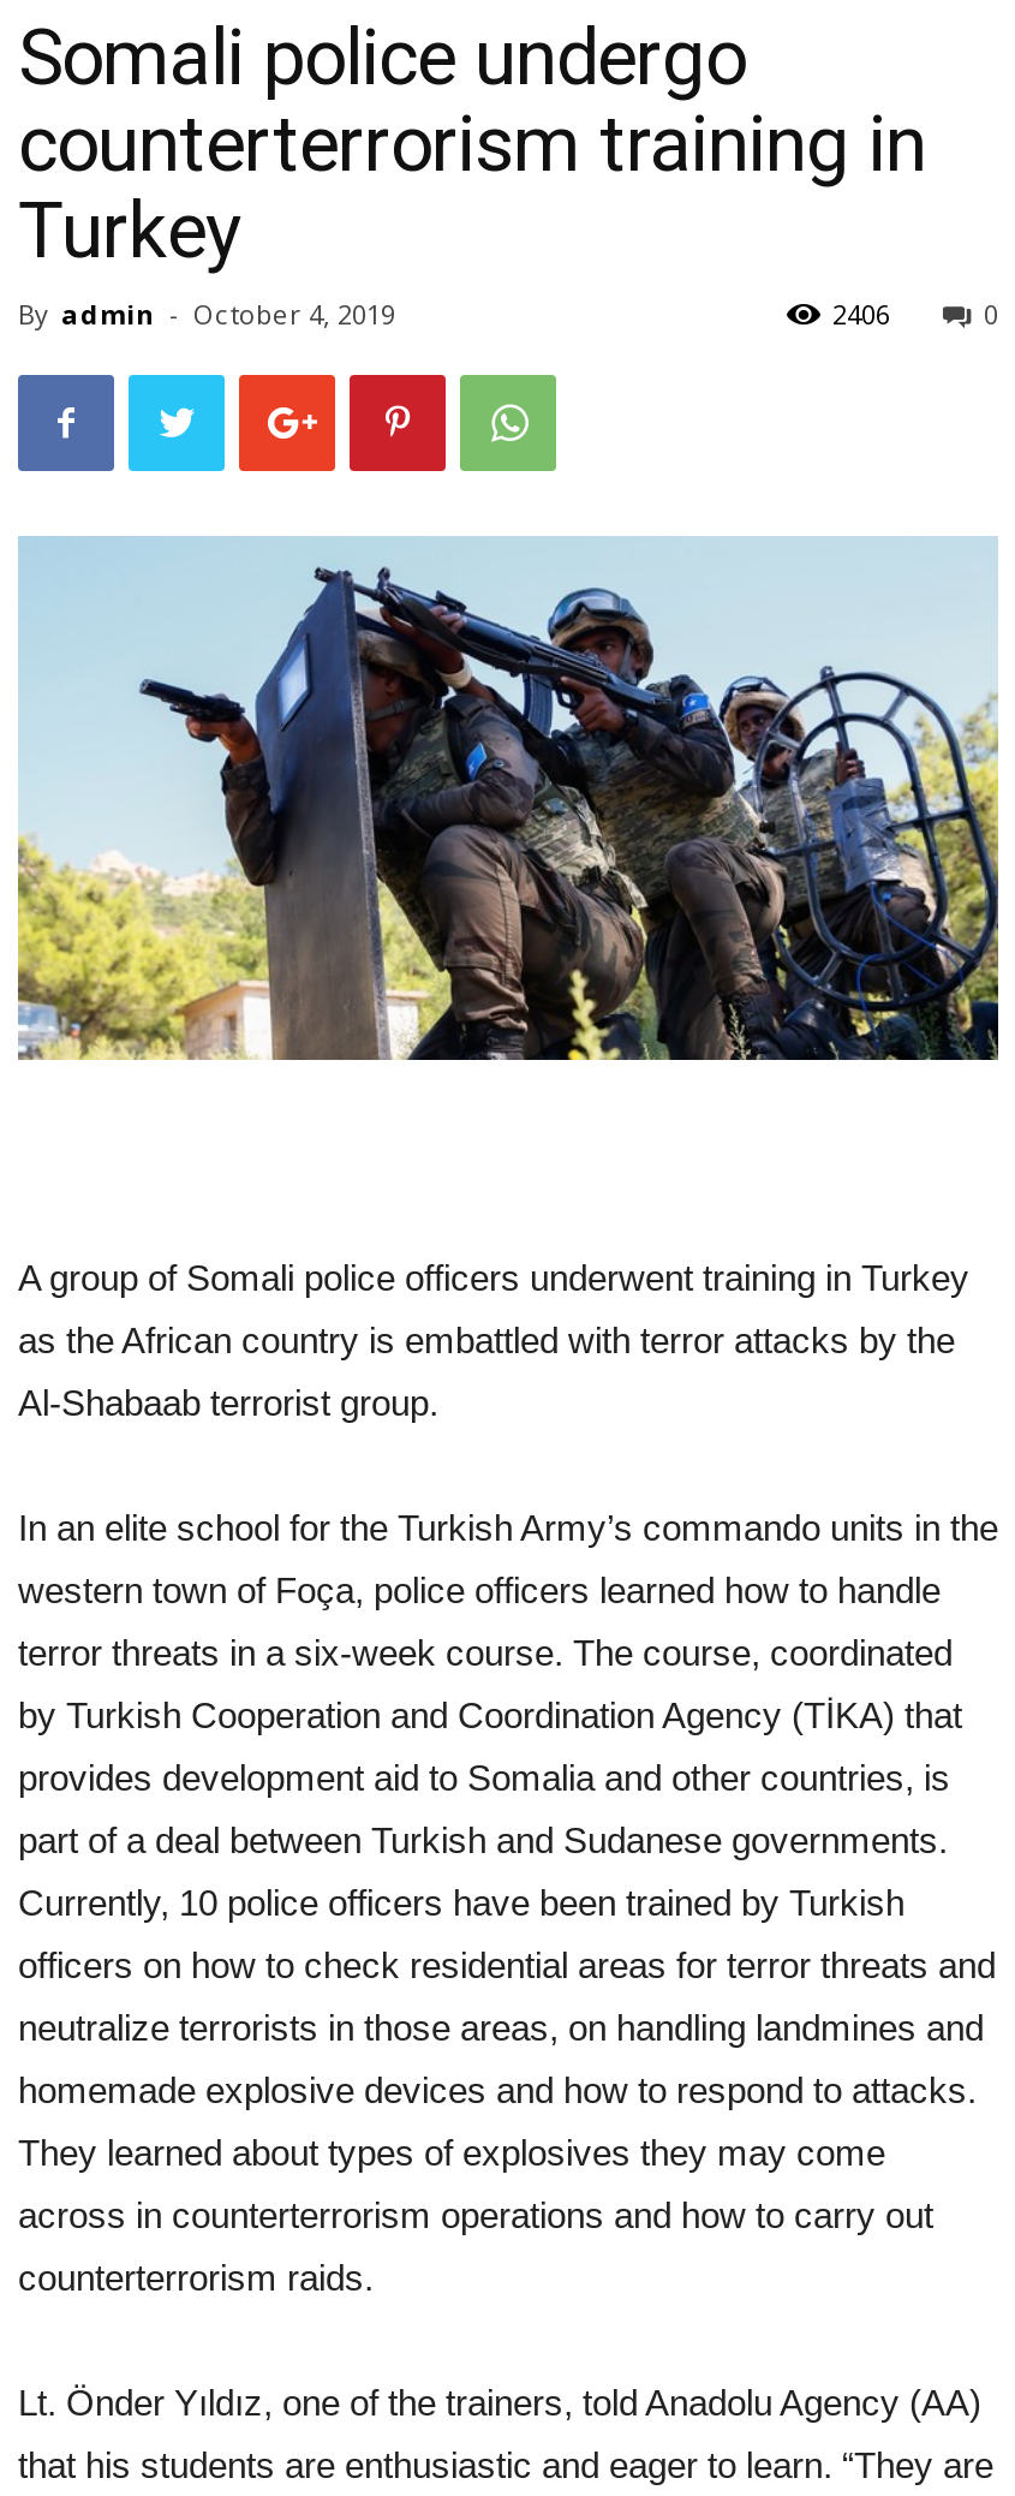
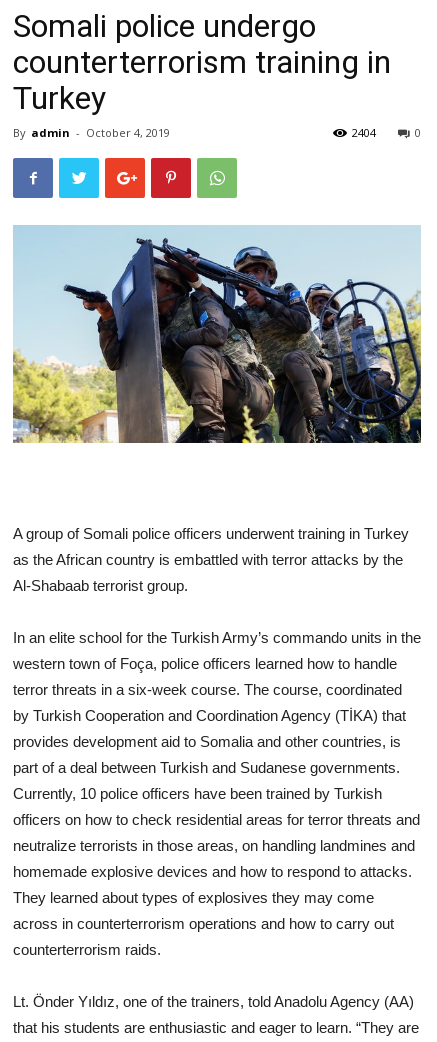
[832,296,890,332] 2406 -> [352,125,376,140] 2404

